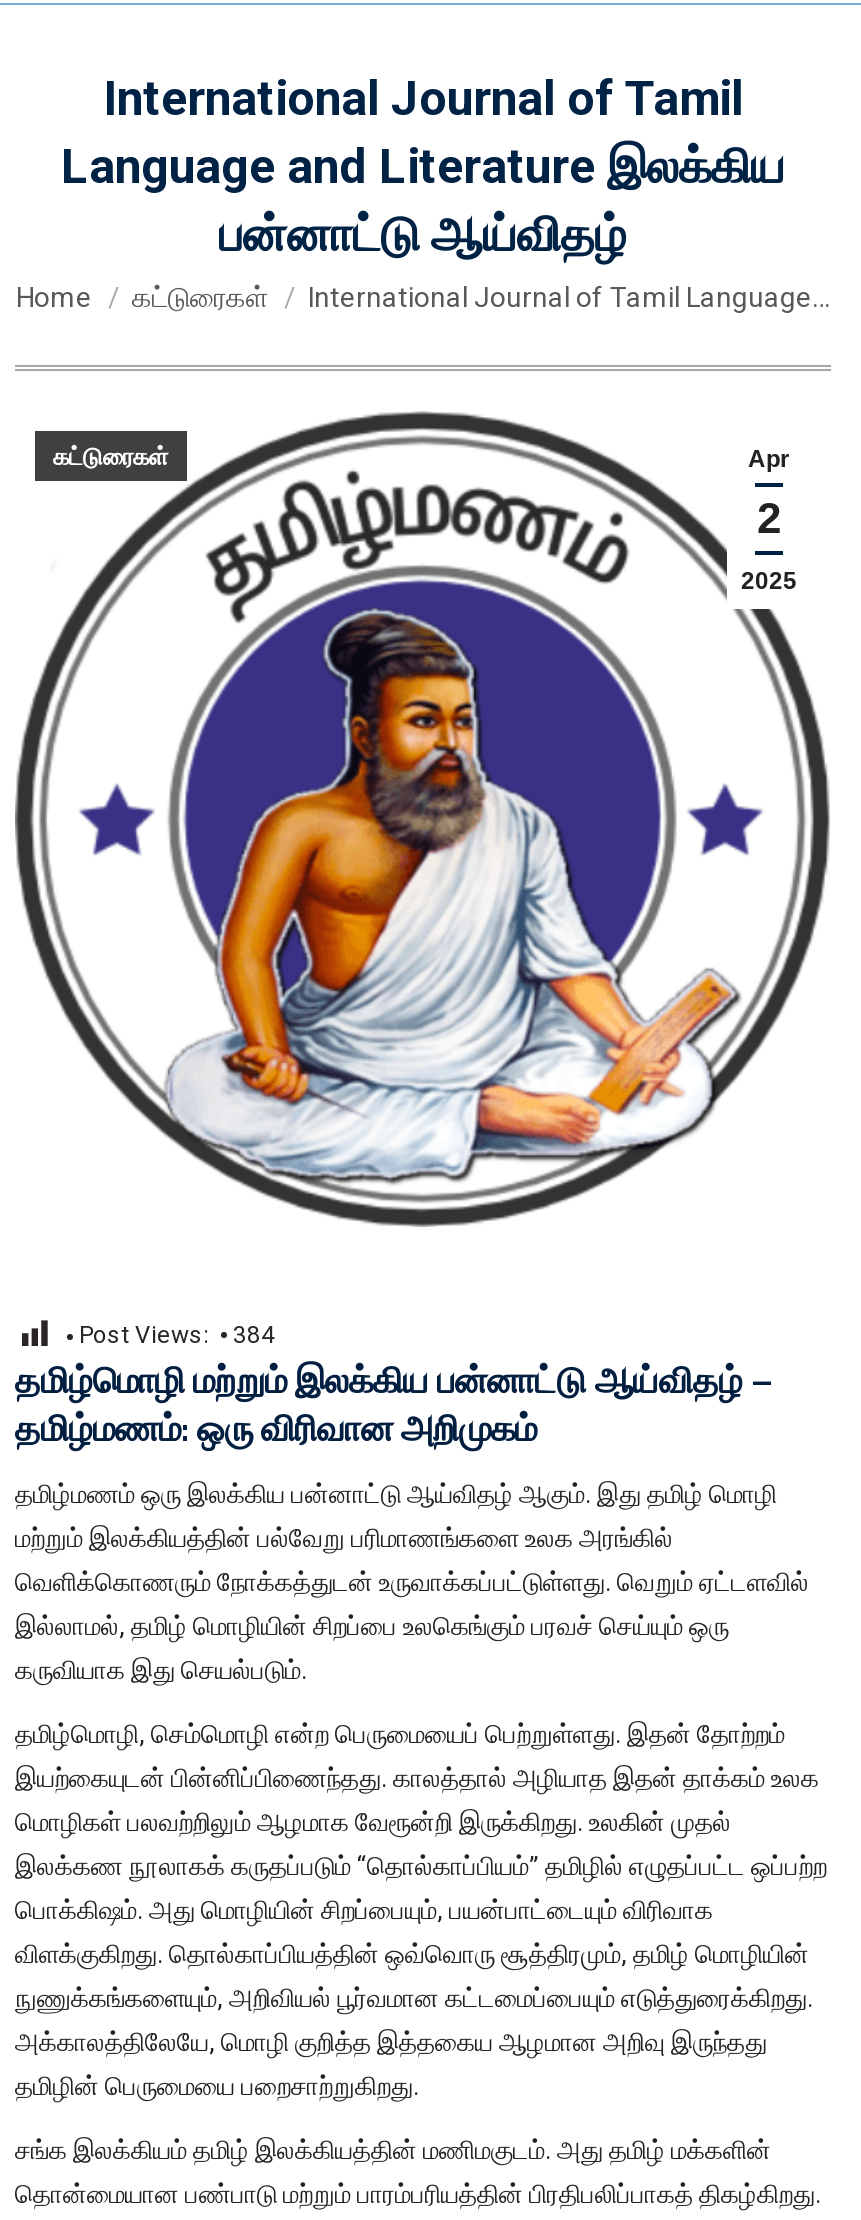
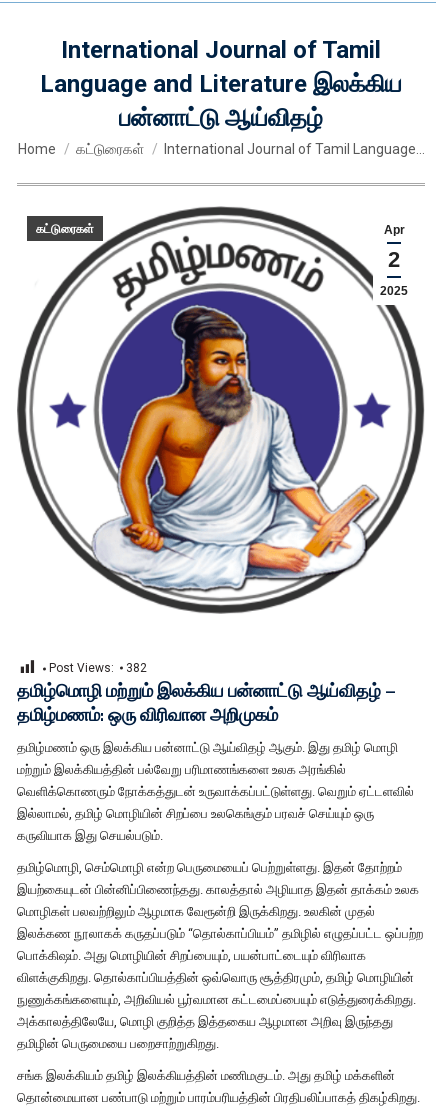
[79,1321,275,1349] Post Views: 384 -> [49,661,147,675] Post Views: 382

